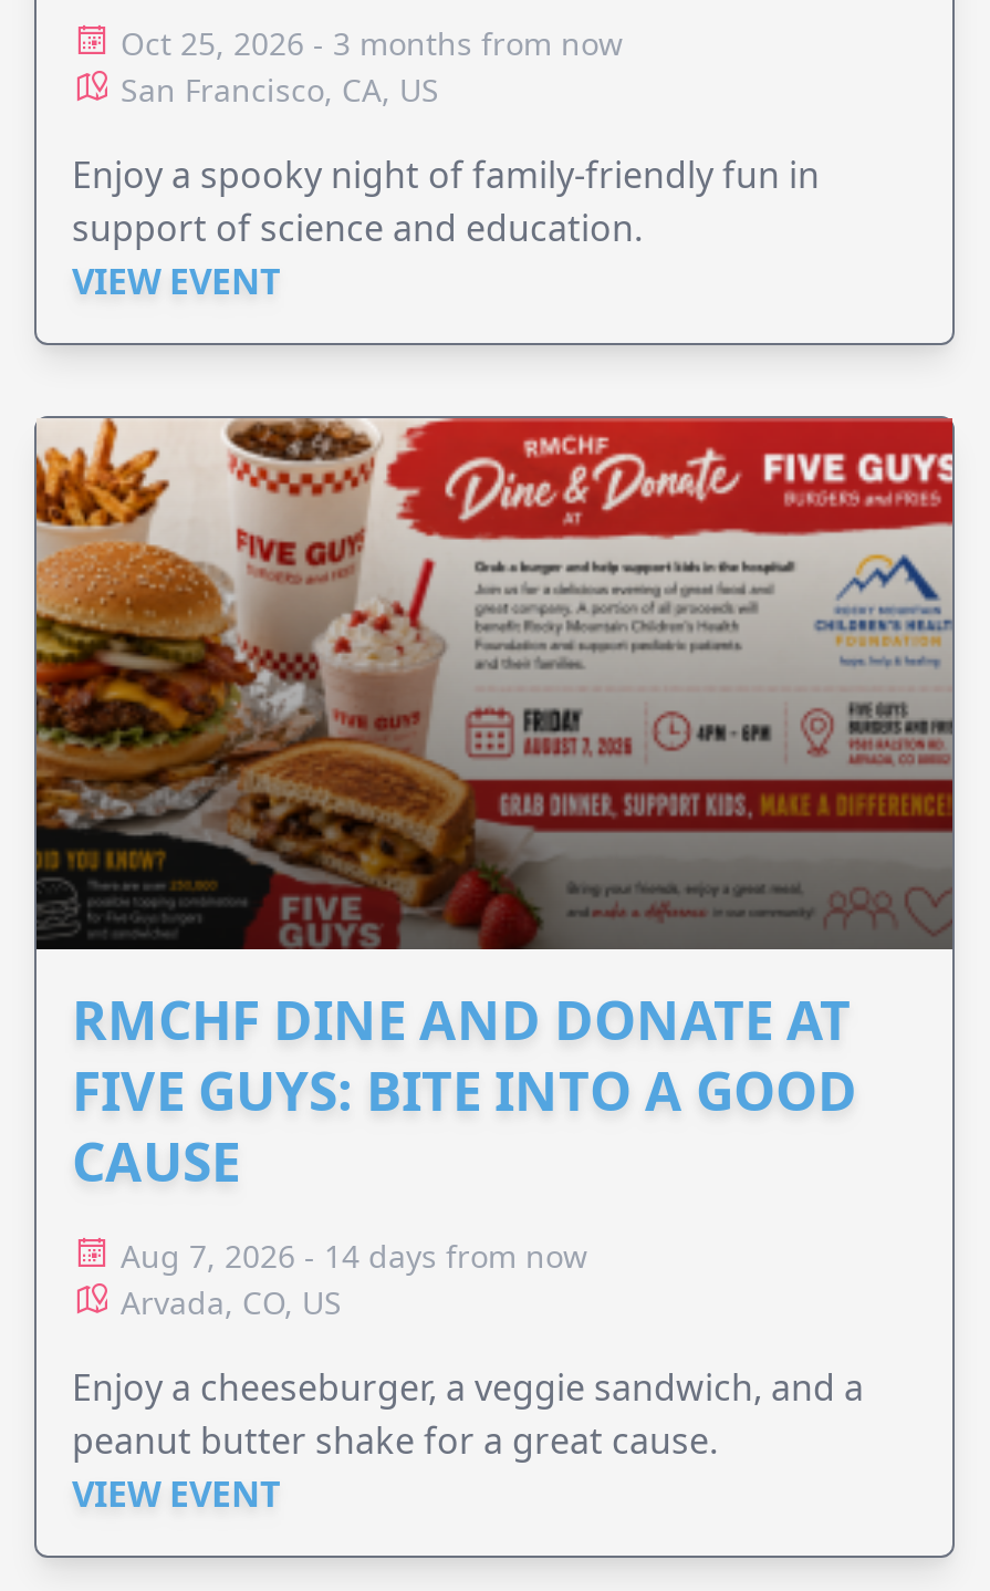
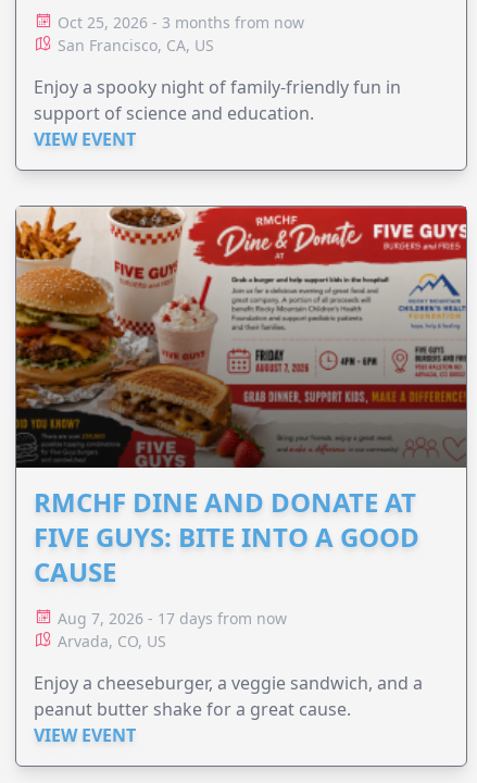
[121,1234,587,1276] Aug 7, 2026 - 14 days from now -> [58,607,287,628] Aug 7, 2026 - 17 days from now

